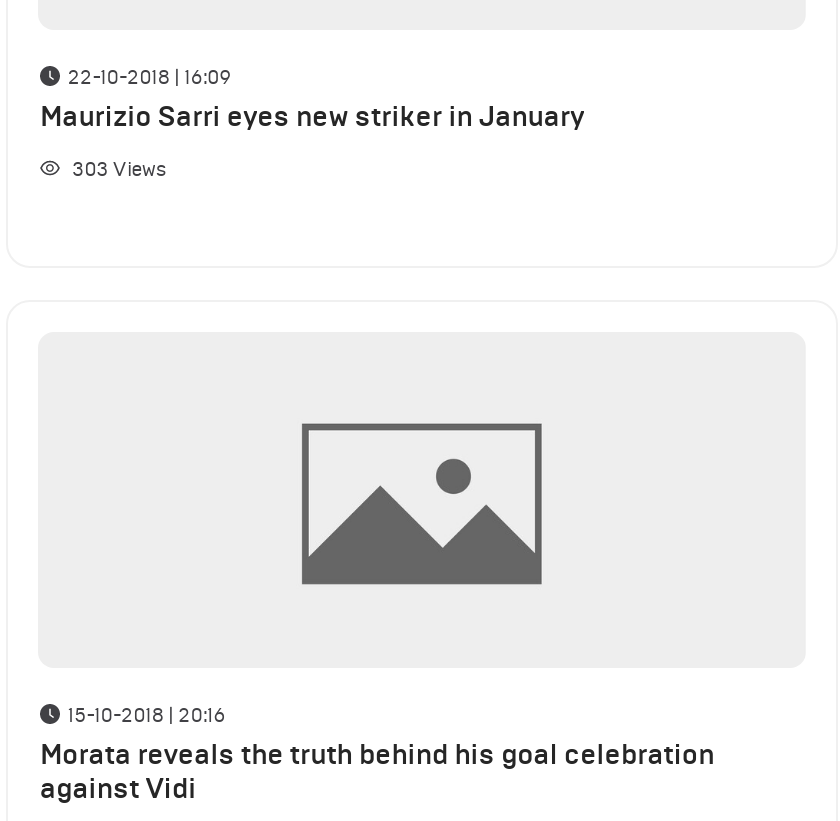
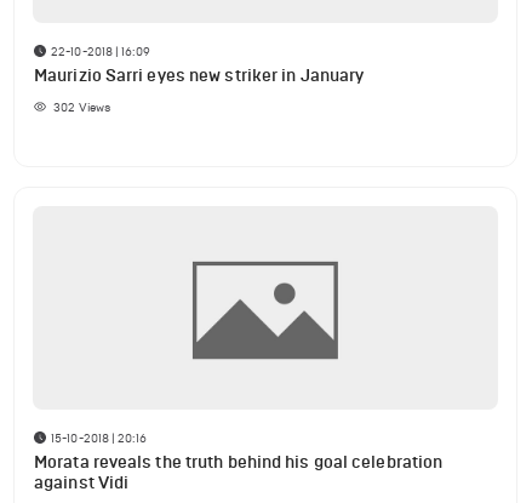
[72,156,166,182] 303 Views -> [53,99,110,115] 302 Views

